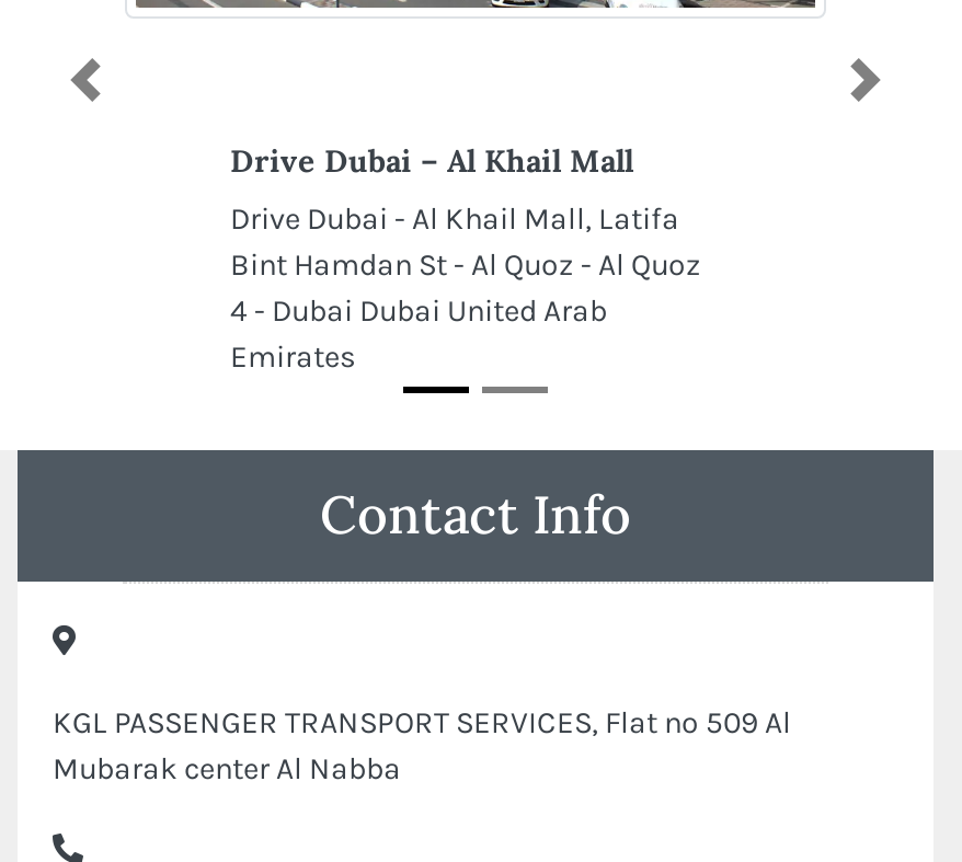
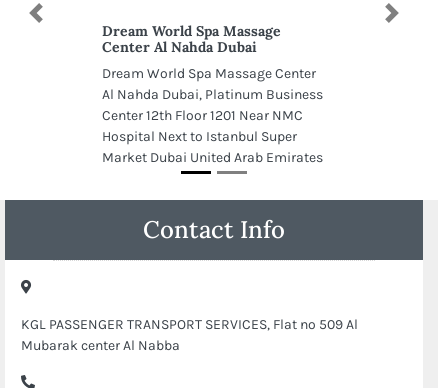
[230,141,633,181] Drive Dubai – Al Khail Mall -> [102,22,281,56] Dream World Spa Massage | Center Al Nahda Dubai
[230,200,701,376] Drive Dubai - Al Khail Mall, Latifa | Bint Hamdan St - Al Quoz - Al Quoz | 4 - Dubai Dubai United Arab | Emirates -> [102,65,323,166] Dream World Spa Massage Center | Al Nahda Dubai, Platinum Business | Center 12th Floor 1201 Near NMC | Hospital Next to Istanbul Super | Market Dubai United Arab Emirates

